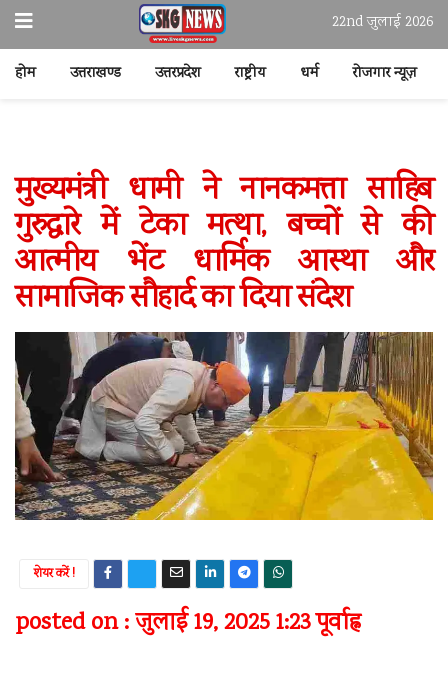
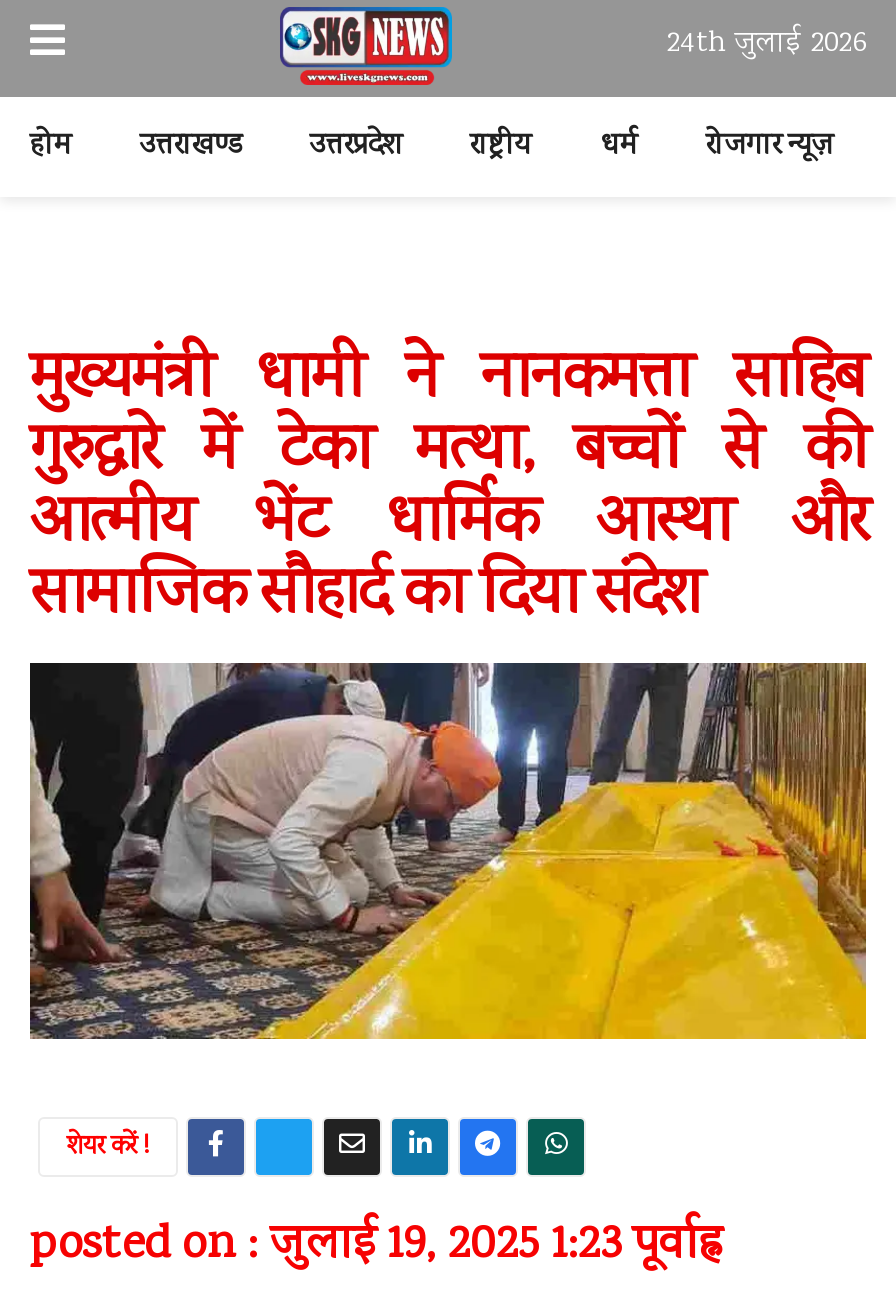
[332,12,433,34] 22nd जुलाई 2026 -> [666,23,866,67] 24th जुलाई 2026

